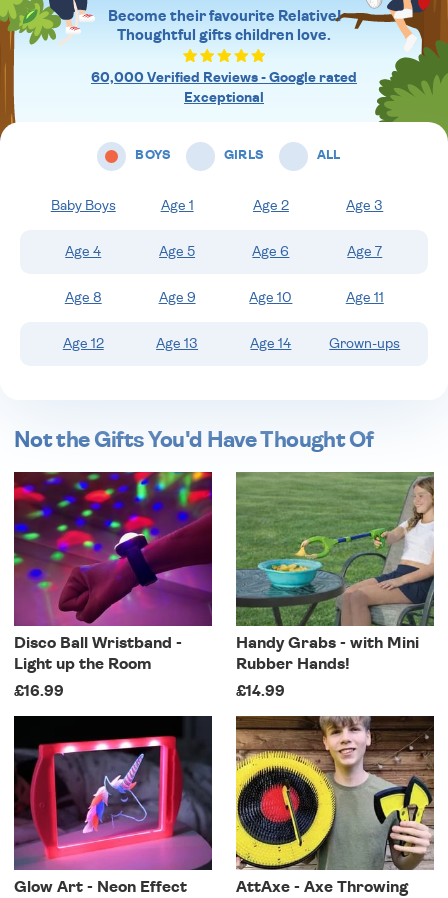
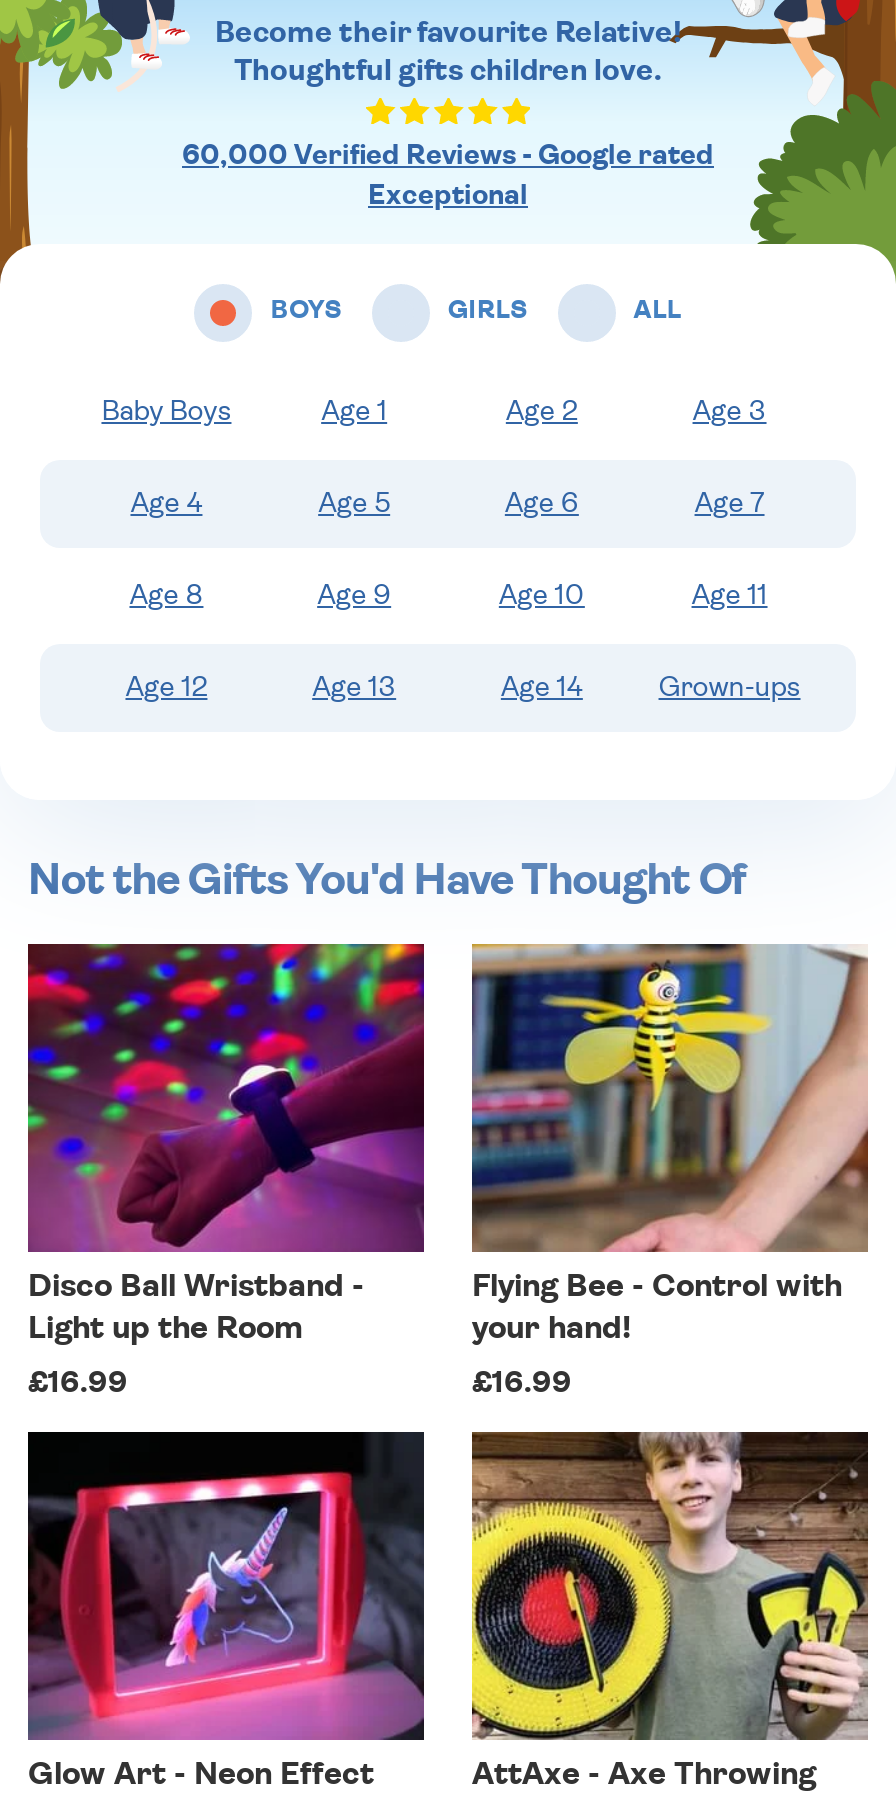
[236,471,435,672] [image] | Handy Grabs - with Mini | Rubber Hands! -> [472,942,868,1344] [image] | Flying Bee - Control with | your hand!
[236,684,285,699] £14.99 -> [472,1368,572,1398] £16.99

